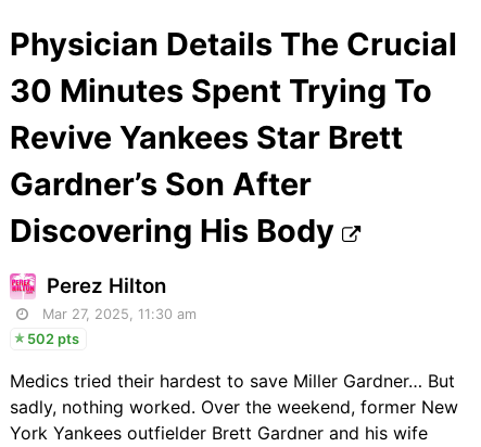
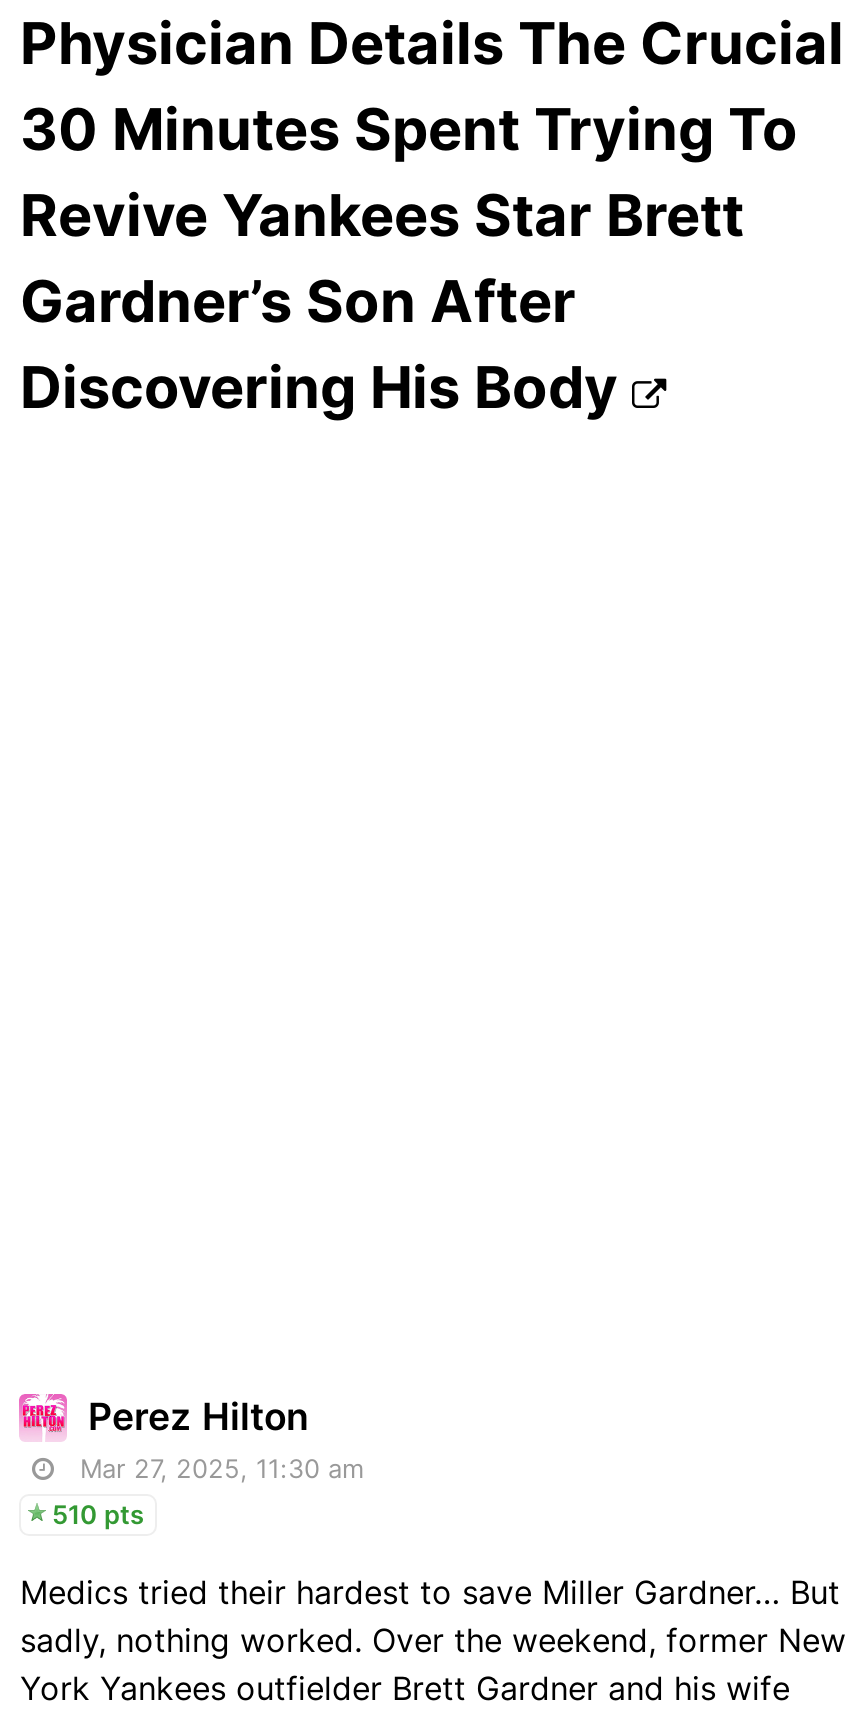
[28,331,80,347] 502 pts -> [52,1500,144,1530] 510 pts

